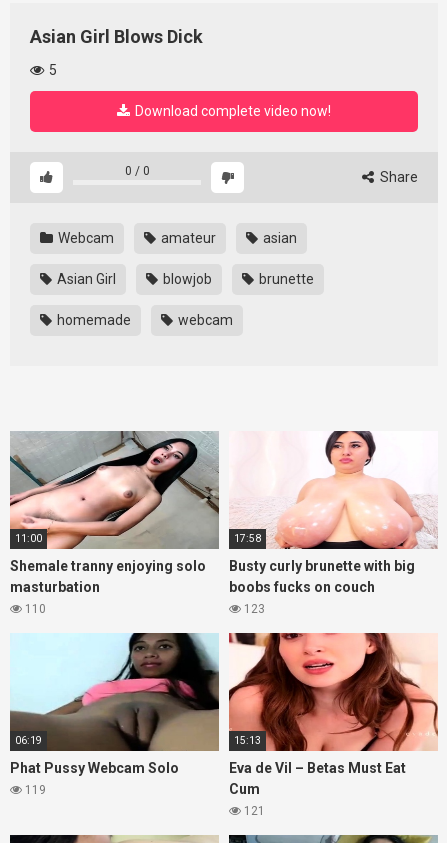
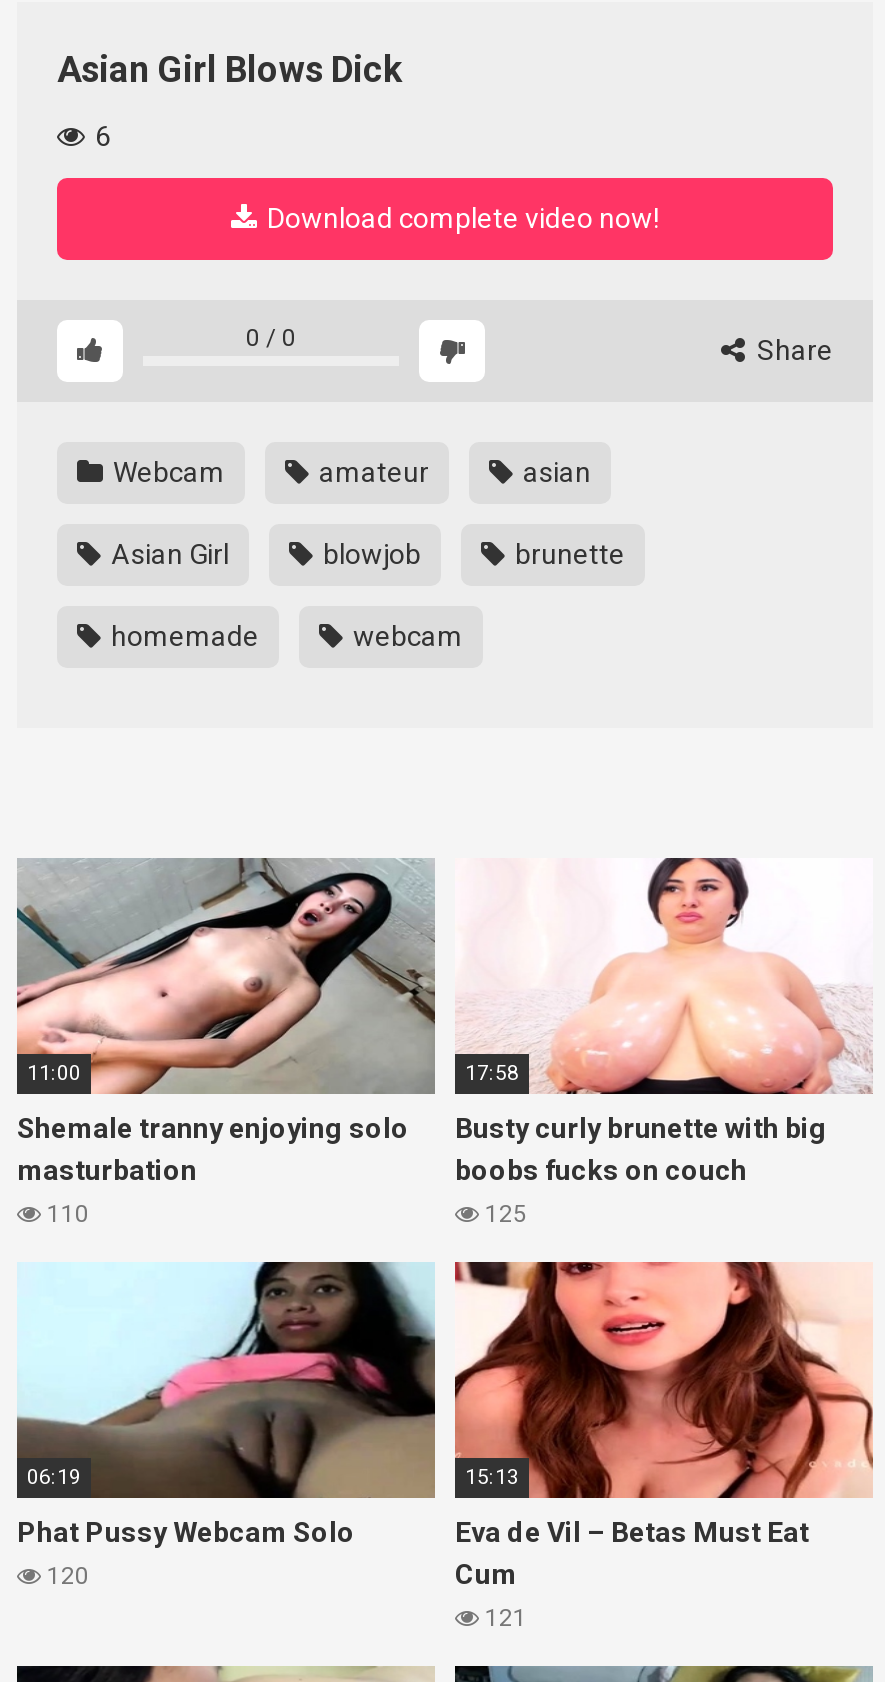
[46,62,57,78] 5 -> [89,120,111,152] 6
[241,602,265,616] 123 -> [479,1199,527,1227] 125
[22,782,46,796] 119 -> [41,1561,89,1589] 120

